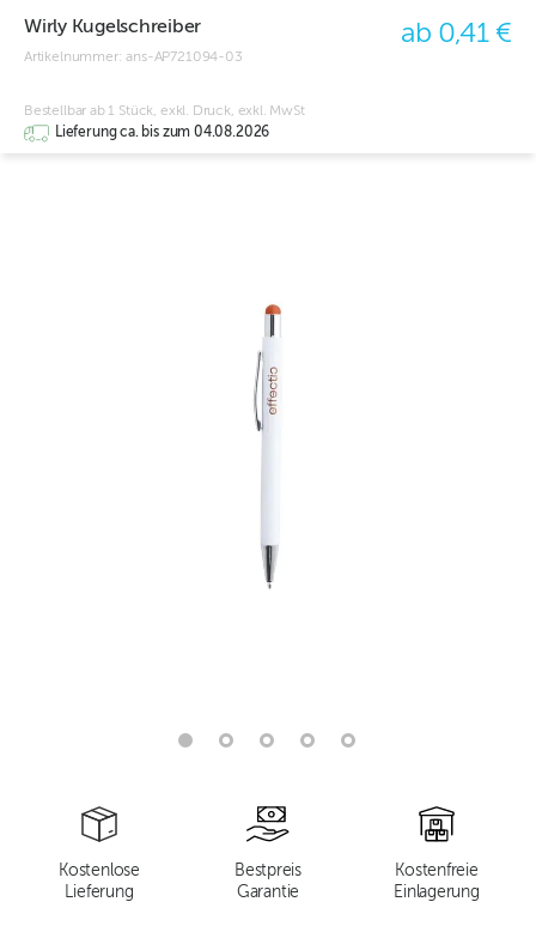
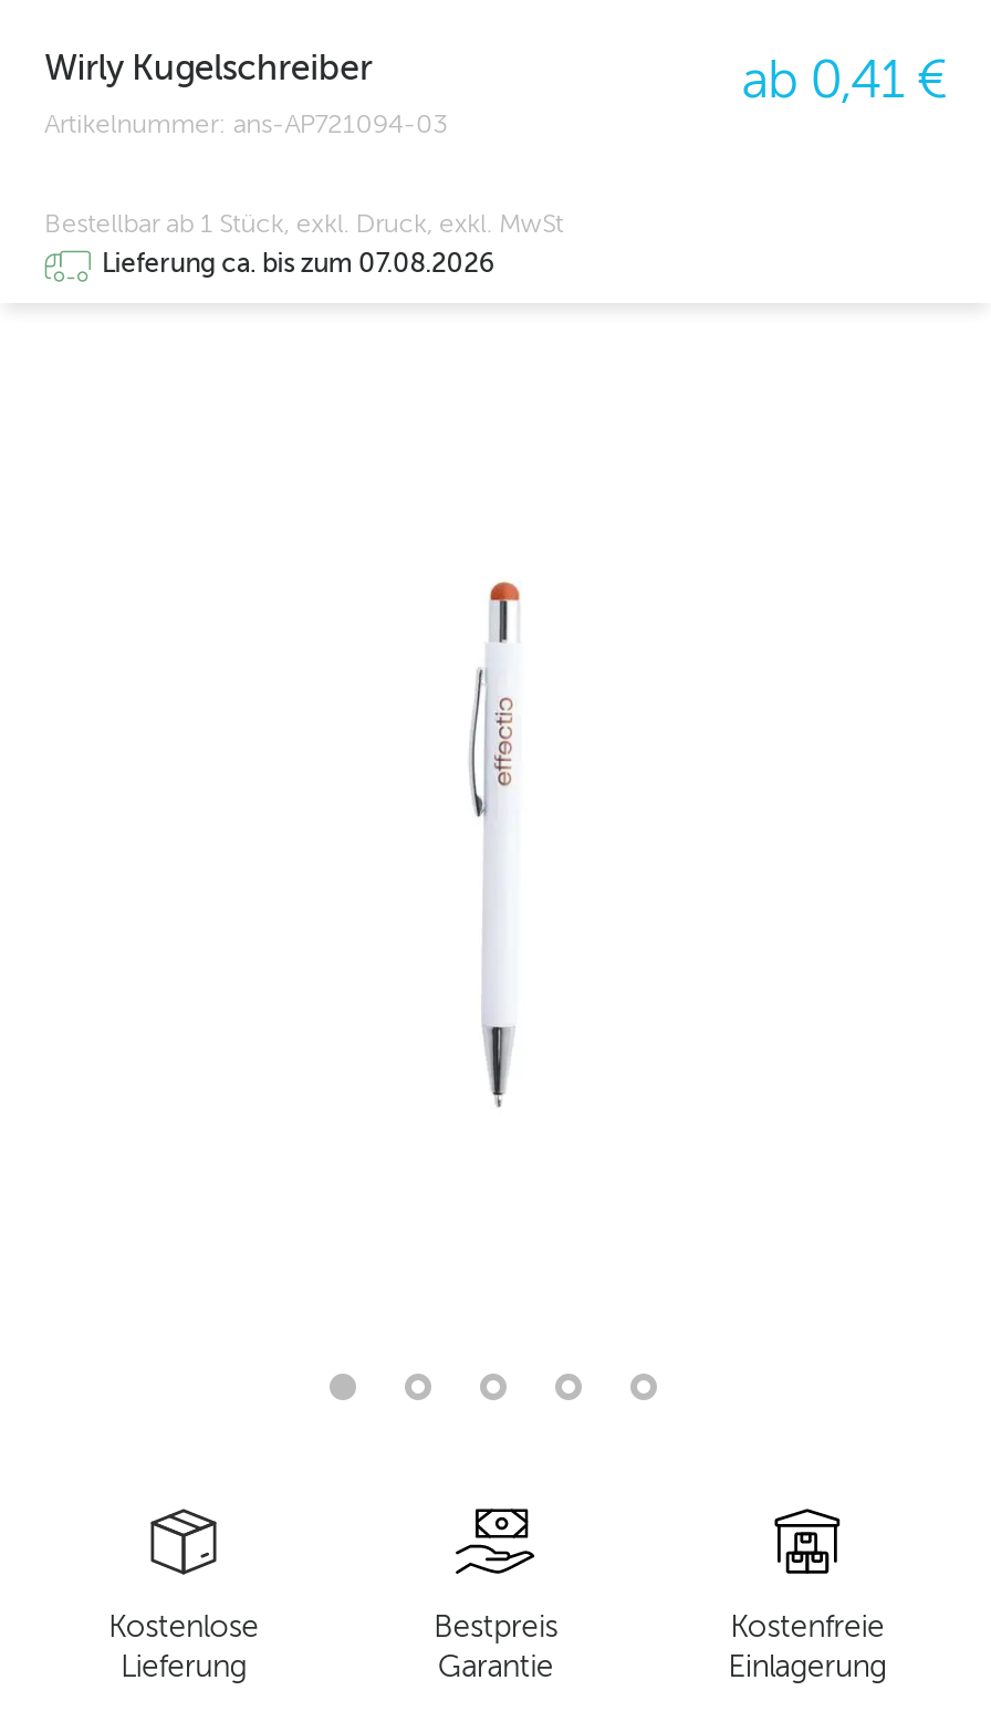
[55,126,269,140] Lieferung ca. bis zum 04.08.2026 -> [102,252,494,279] Lieferung ca. bis zum 07.08.2026

